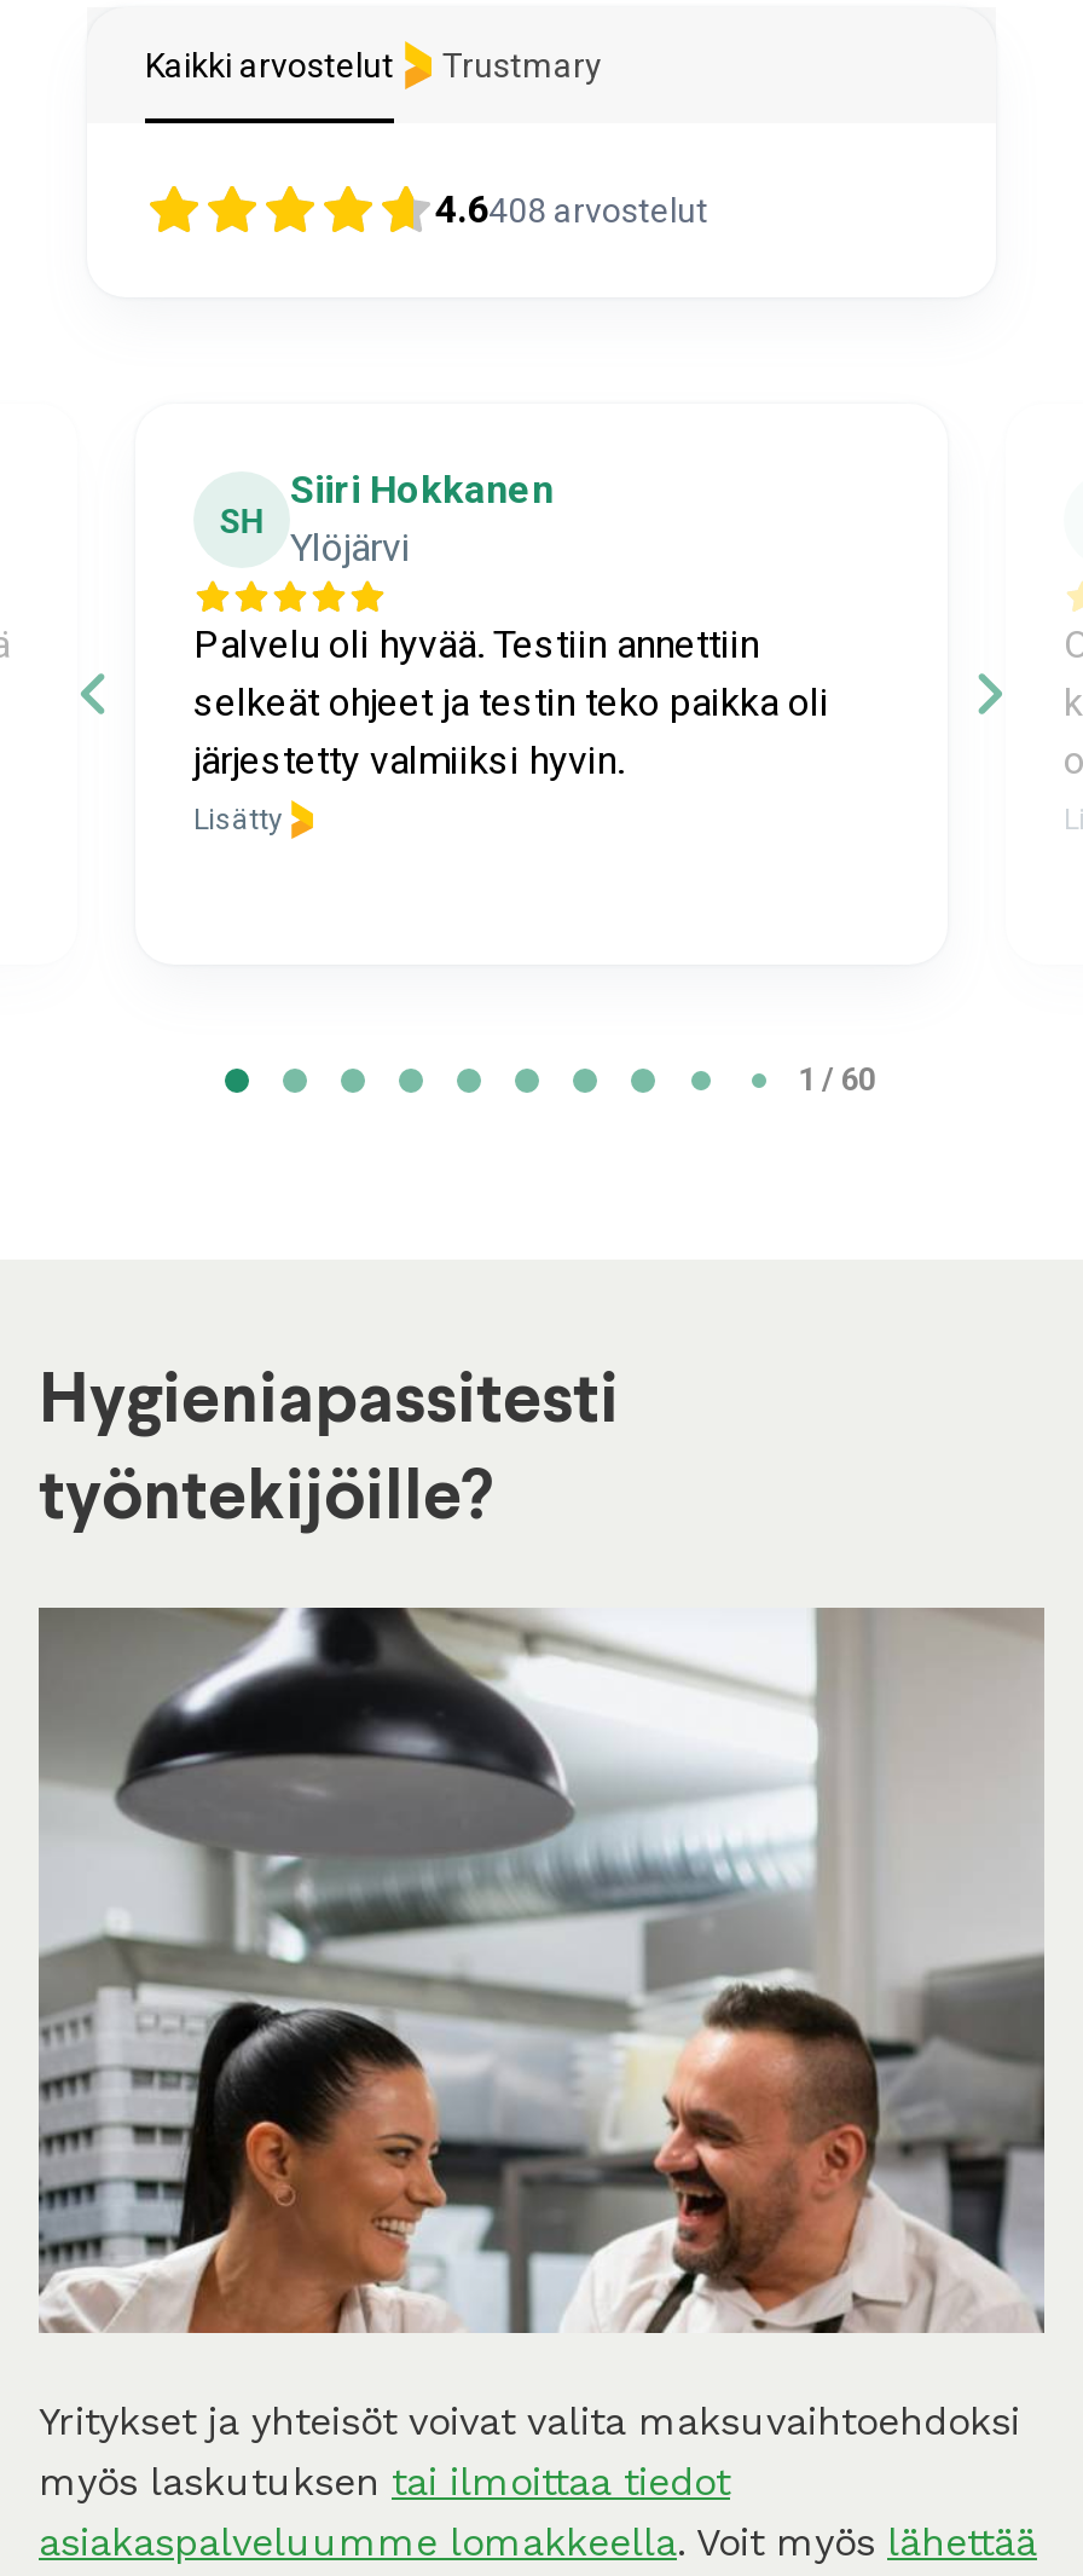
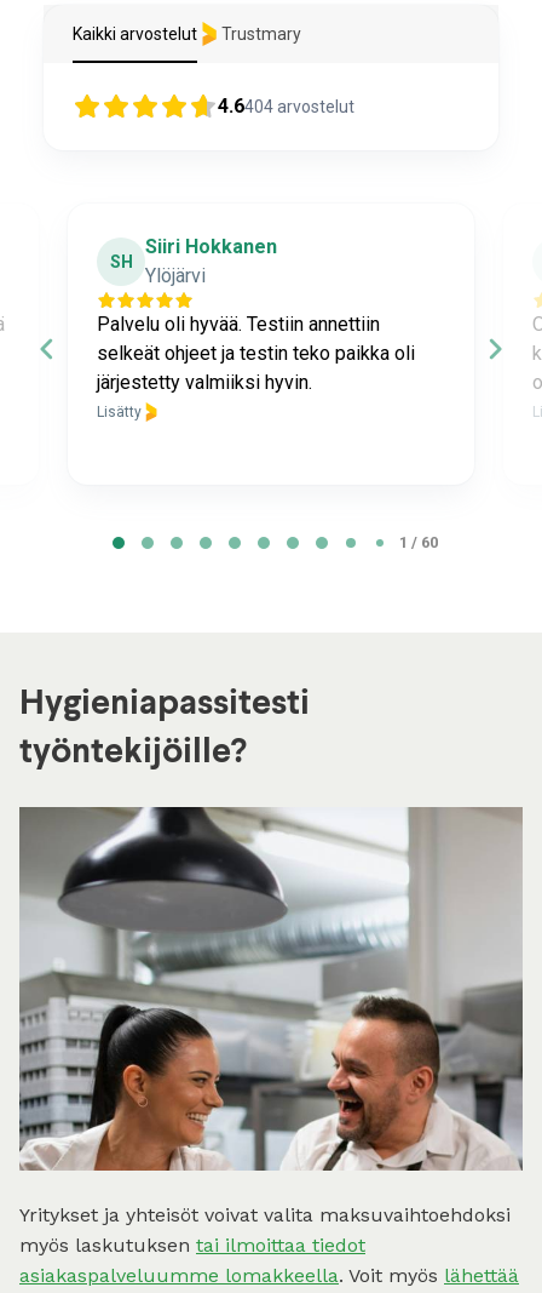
[435,185,708,231] 4.6408 arvostelut -> [218,94,354,117] 4.6404 arvostelut

